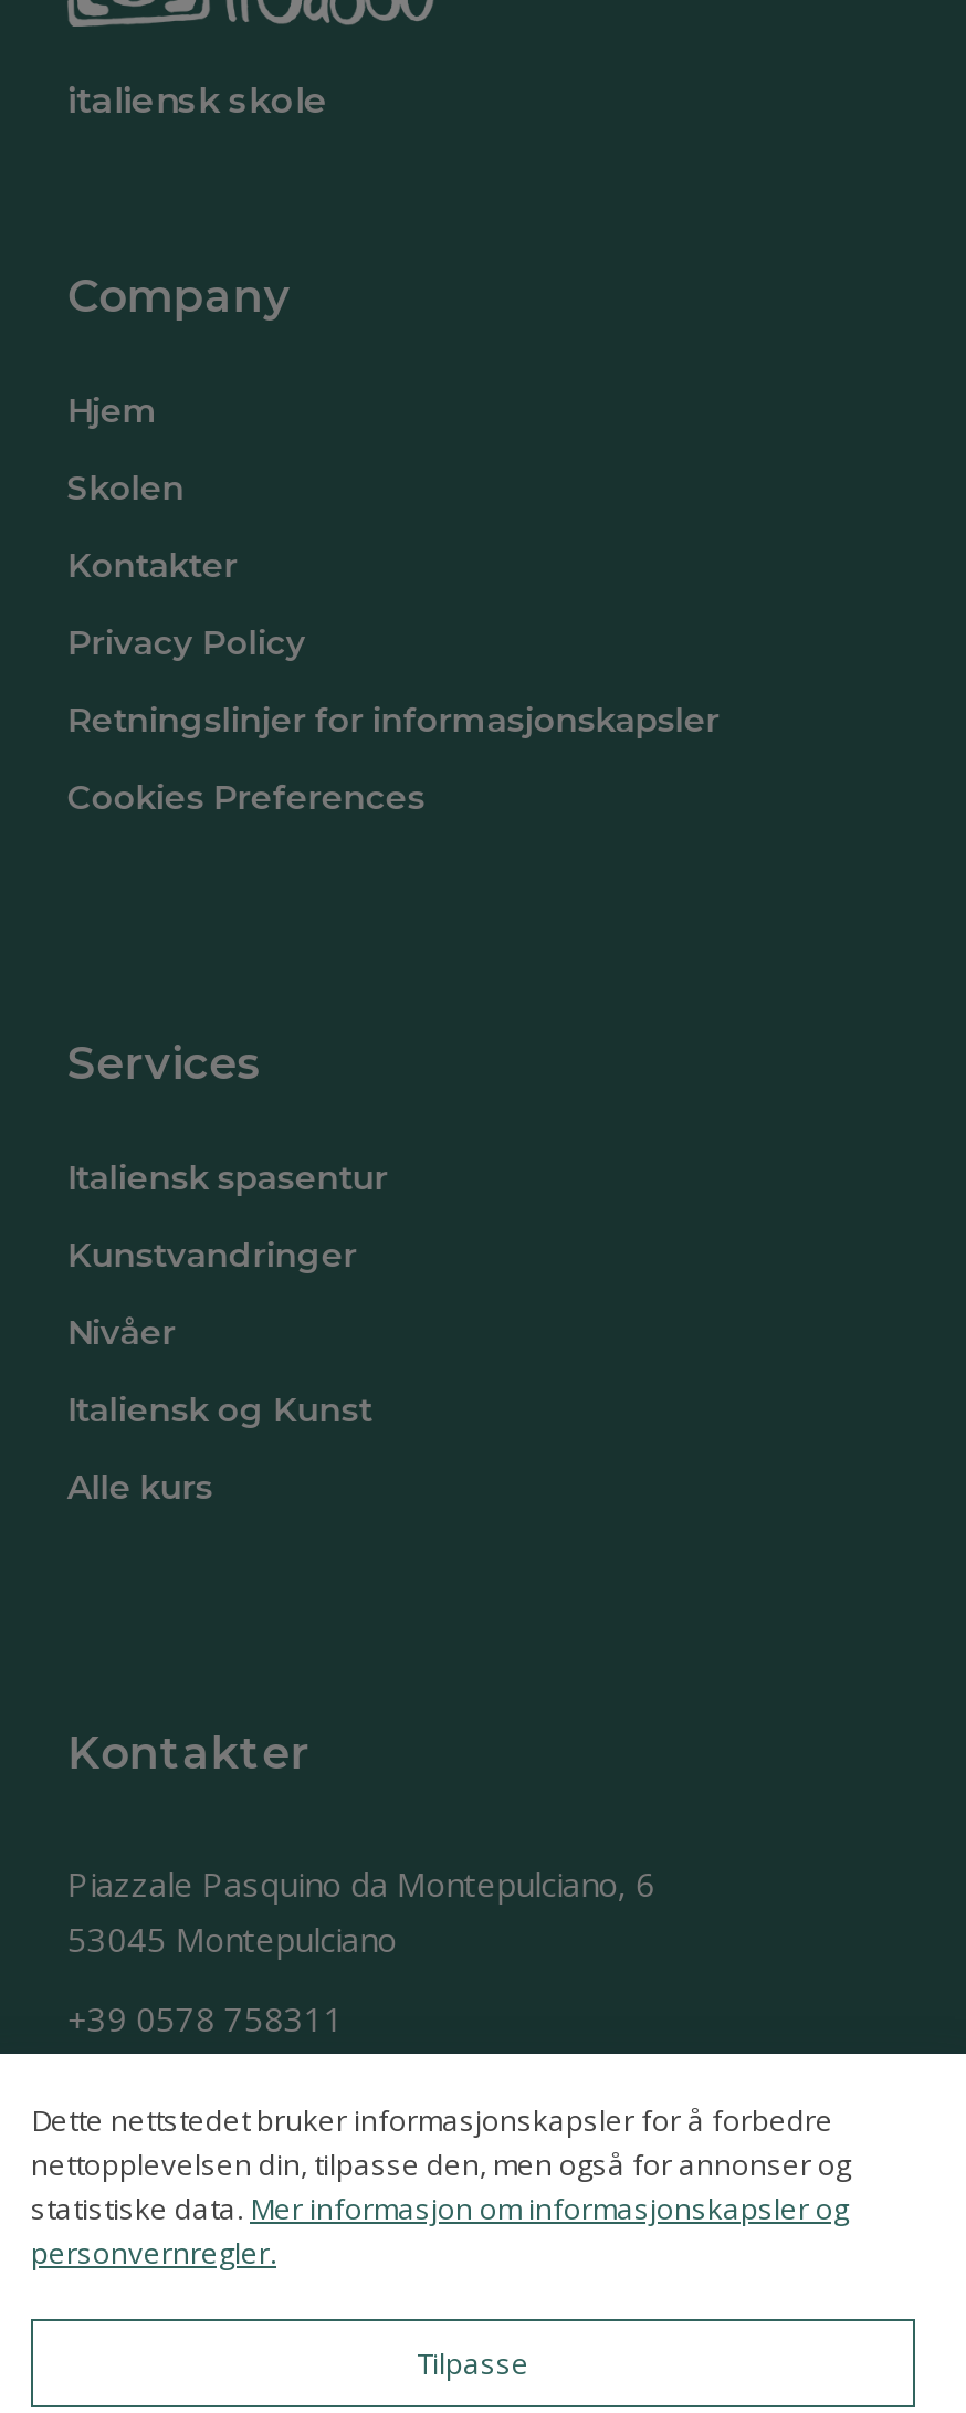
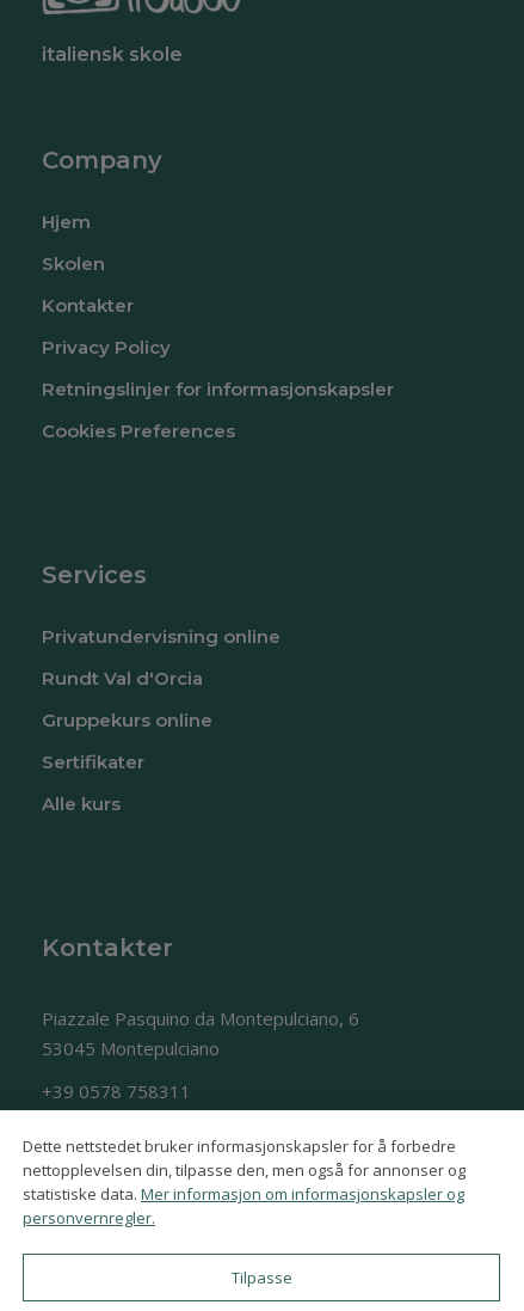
[67,1157,388,1199] Italiensk spasentur -> [42,626,281,648] Privatundervisning online
[67,1235,357,1277] Kunstvandringer -> [42,667,203,690] Rundt Val d'Orcia
[67,1312,175,1354] Nivåer -> [42,709,213,732] Gruppekurs online
[67,1389,372,1431] Italiensk og Kunst -> [42,751,145,774] Sertifikater

